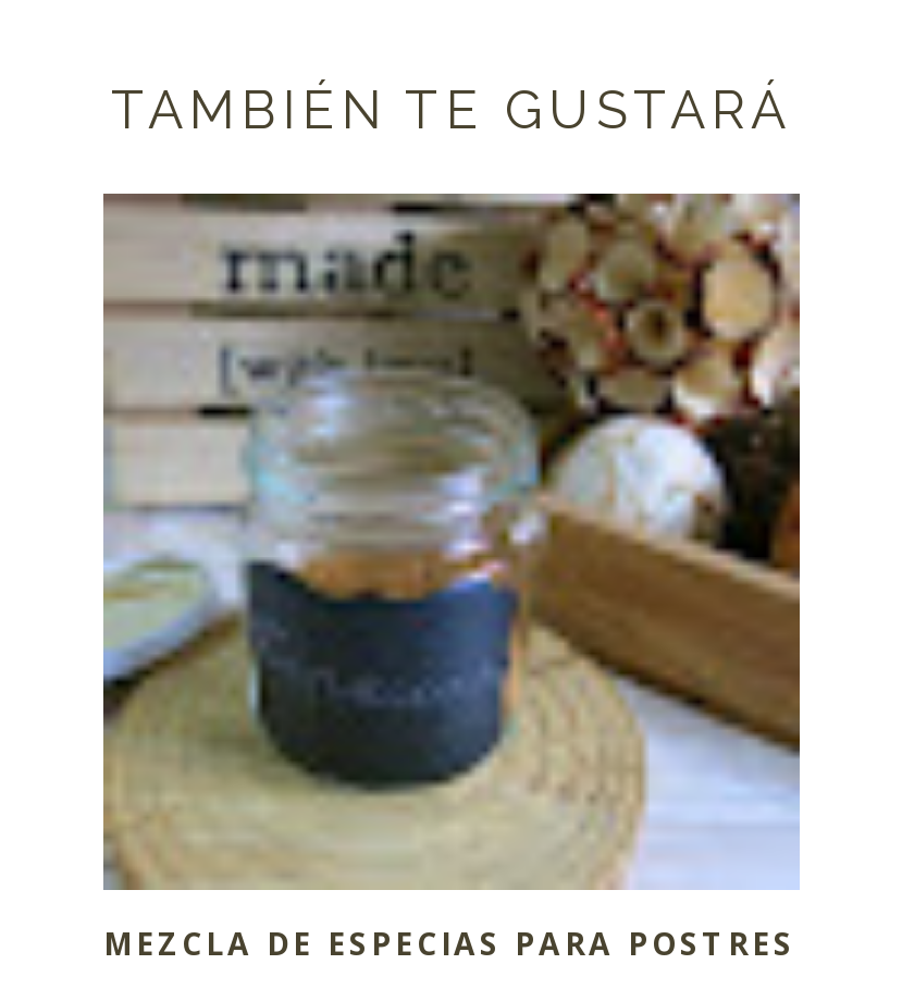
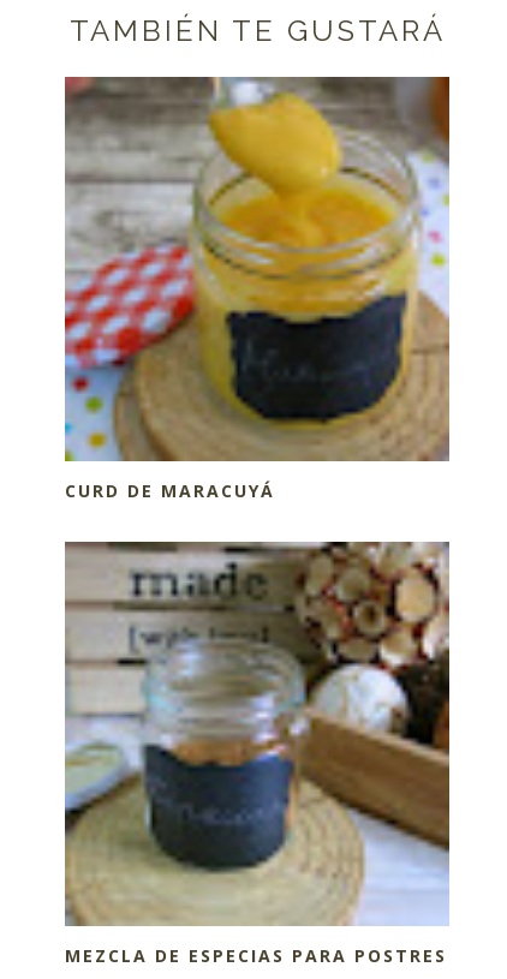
none -> [64,76,451,502] [image] | CURD DE MARACUYÁ

